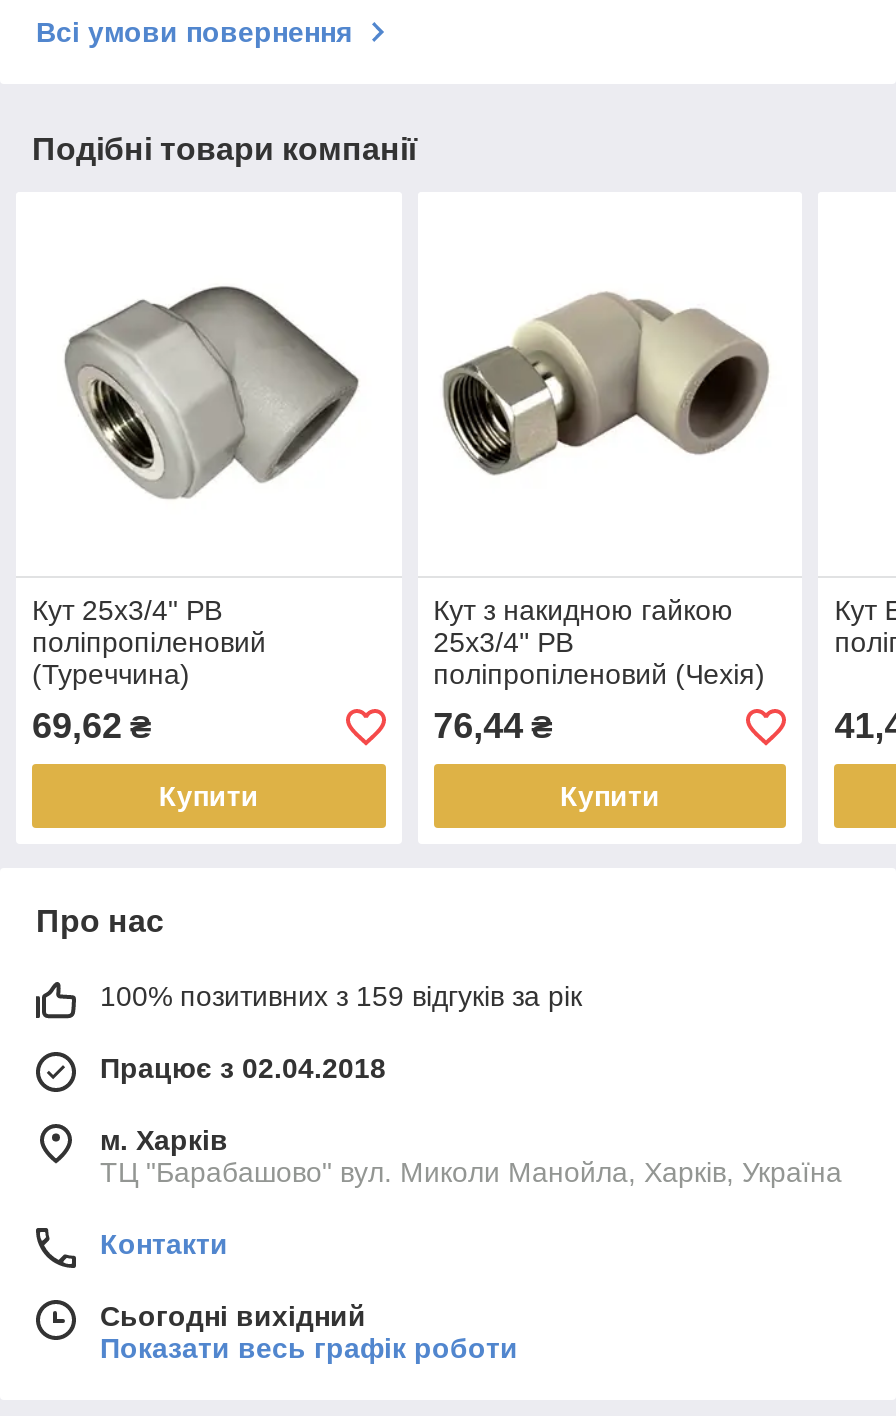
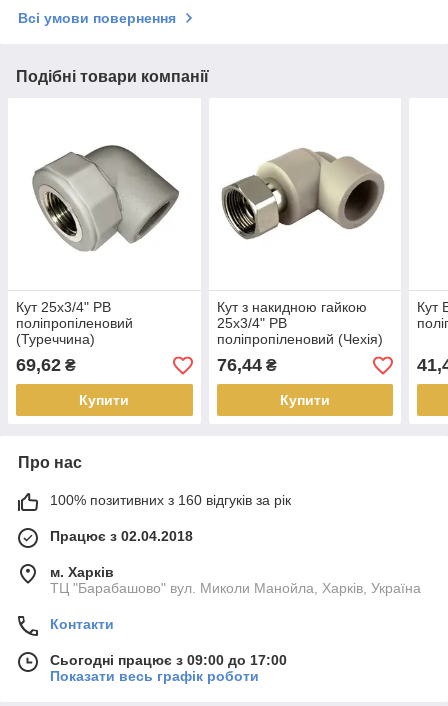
[100,981,582,1013] 100% позитивних з 159 відгуків за рік -> [50,492,291,508] 100% позитивних з 160 відгуків за рік
[100,1301,366,1333] Сьогодні вихідний -> [50,652,287,668] Сьогодні працює з 09:00 до 17:00

